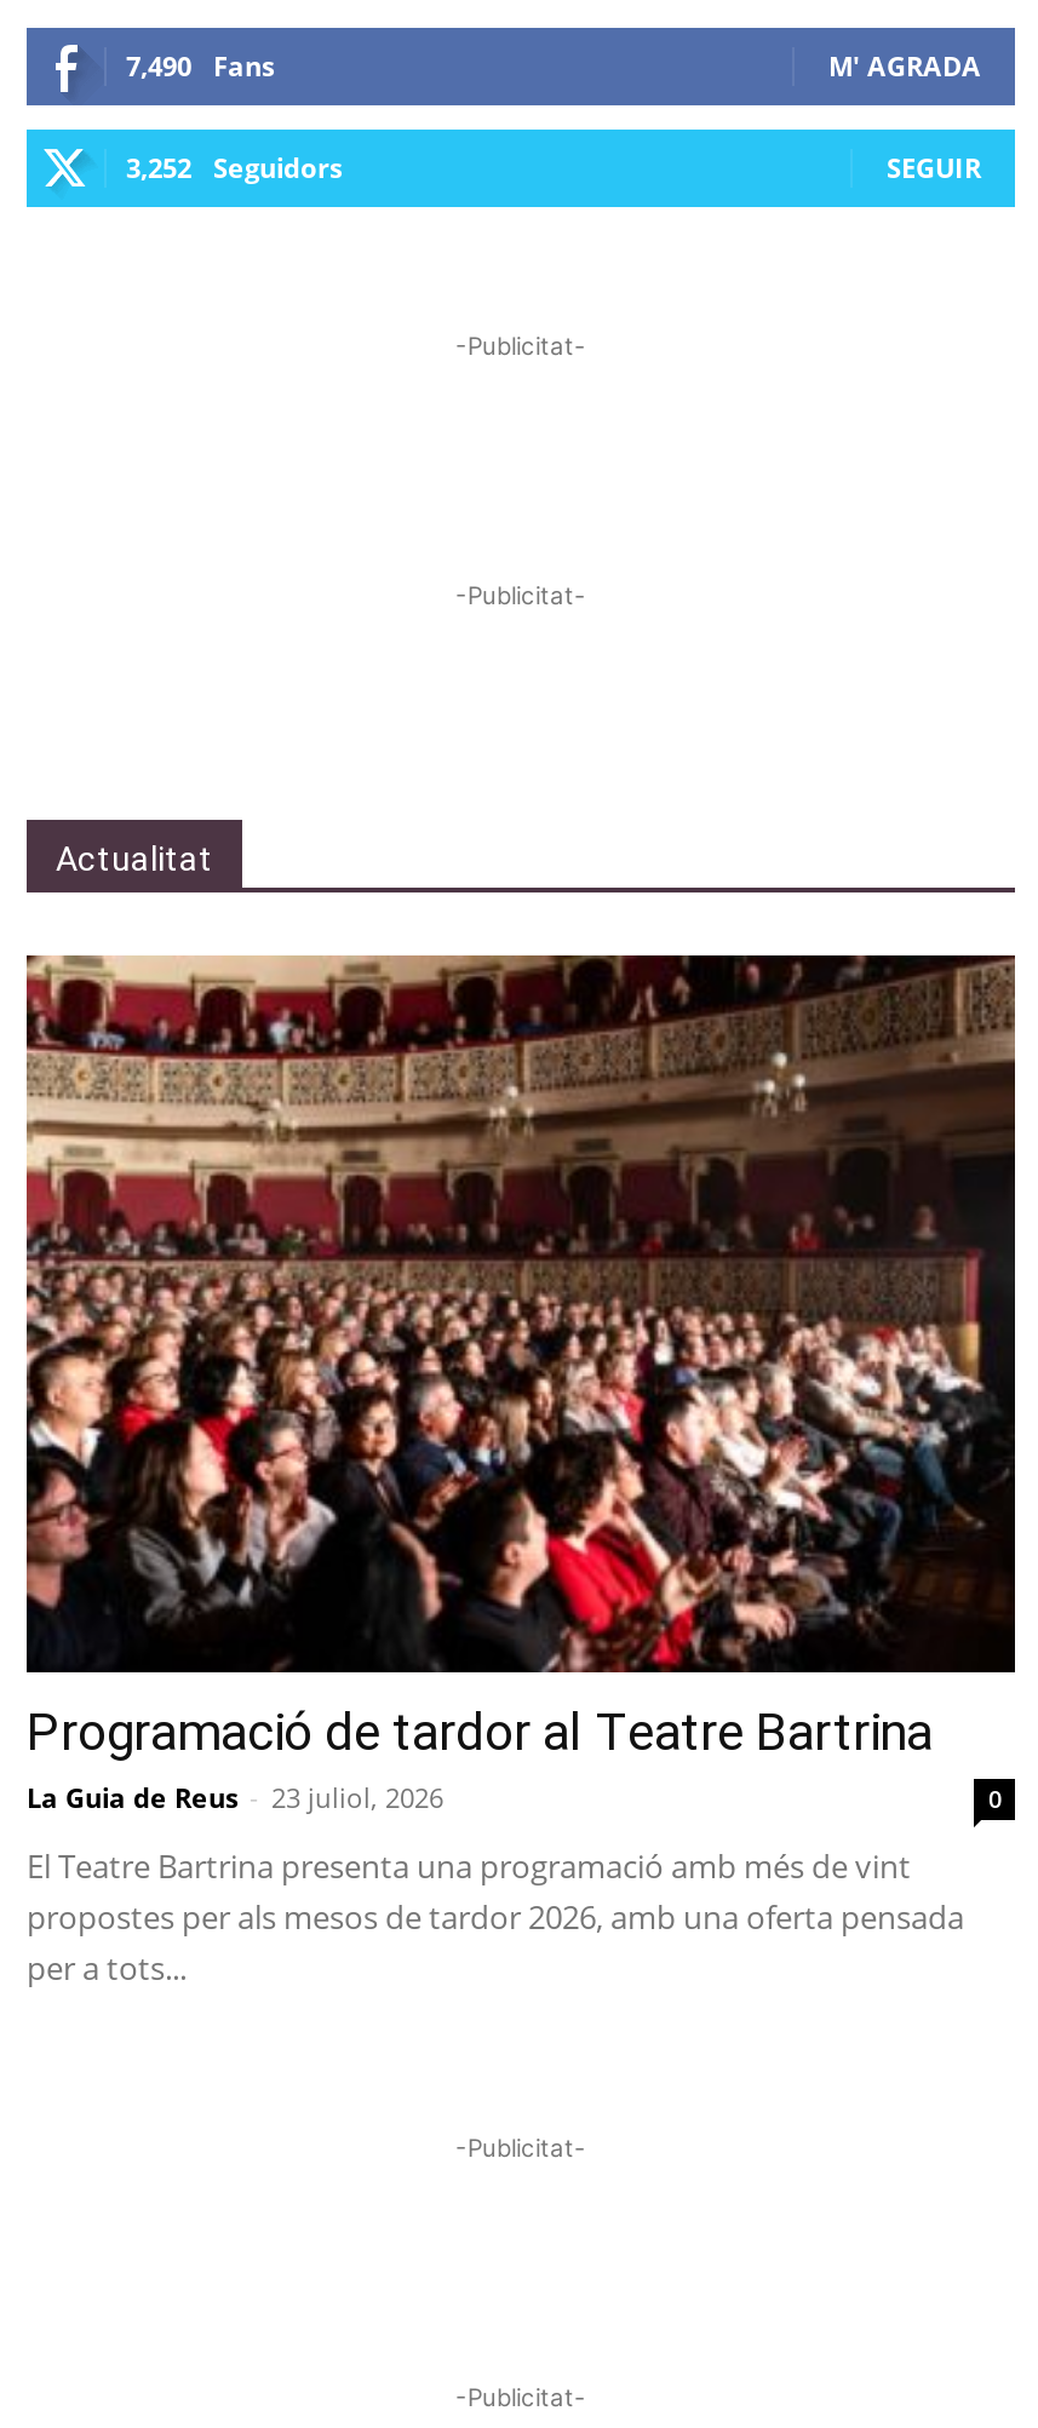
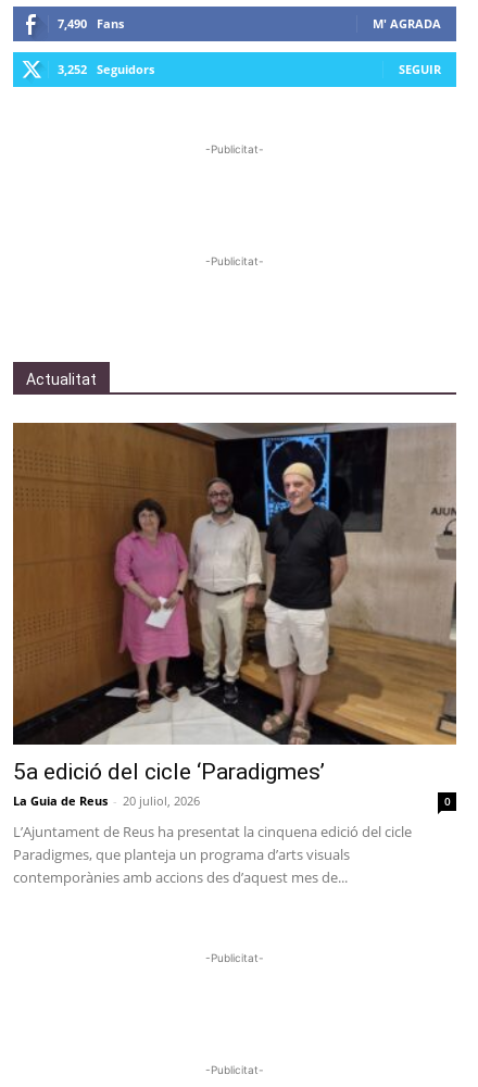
[24,955,1017,1816] [image] | Programació de tardor al Teatre Bartrina | La Guia de Reus - 23 juliol, 2026 -> [12,422,457,809] [image] | 5a edició del cicle ‘Paradigmes’ | La Guia de Reus - 20 juliol, 2026
[27,1845,964,1990] El Teatre Bartrina presenta una programació amb més de vint | propostes per als mesos de tardor 2026, amb una oferta pensada | per a tots... -> [13,822,412,887] L’Ajuntament de Reus ha presentat la cinquena edició del cicle | Paradigmes, que planteja un programa d’arts visuals | contemporànies amb accions des d’aquest mes de...

